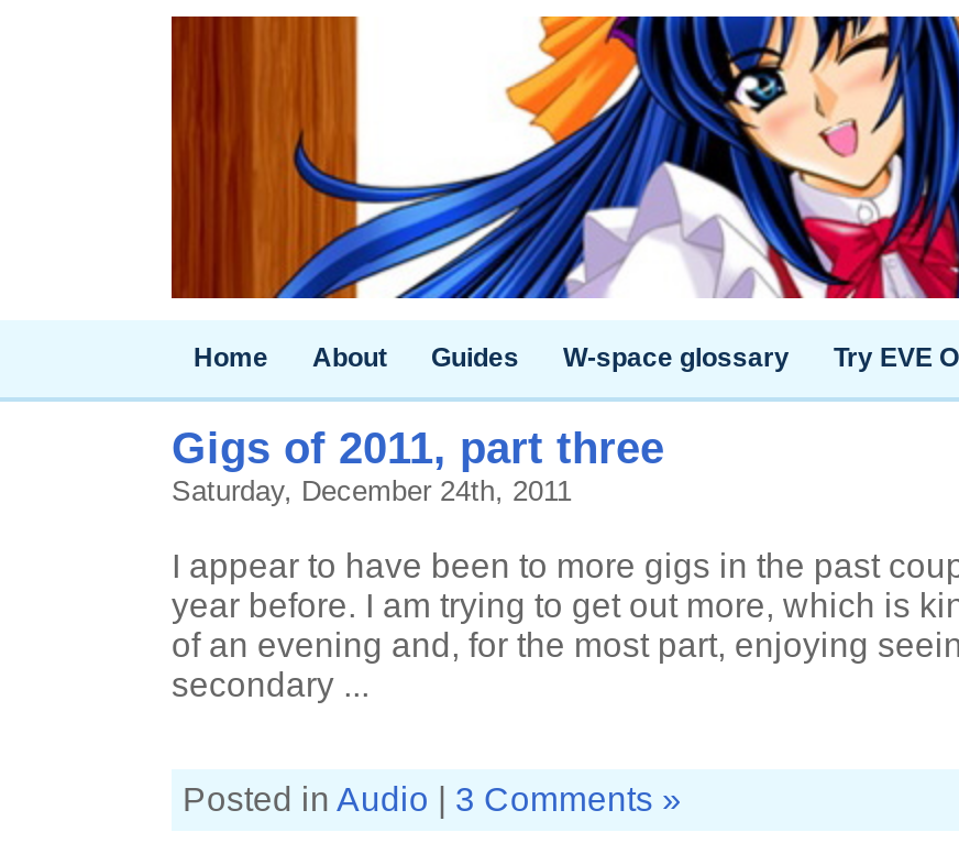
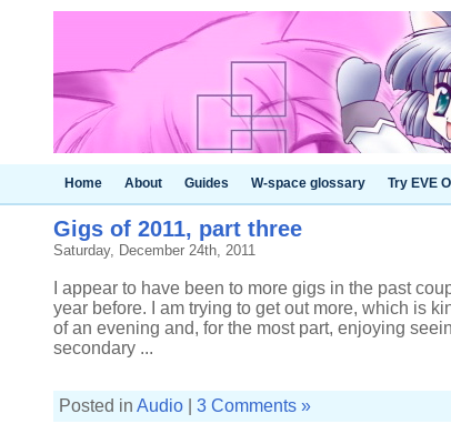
[169,14,952,300] [image] -> [52,10,448,154] [image]

